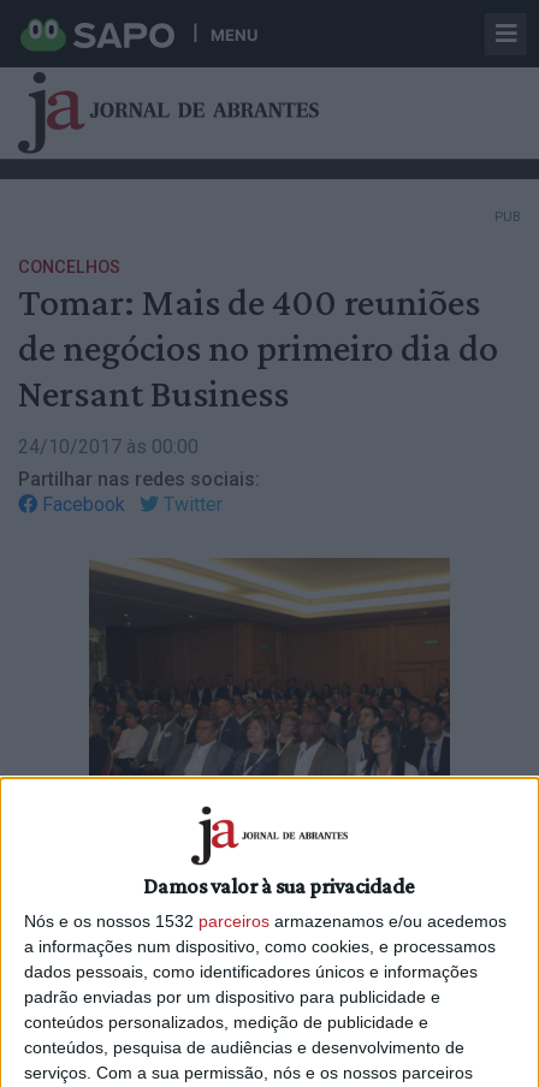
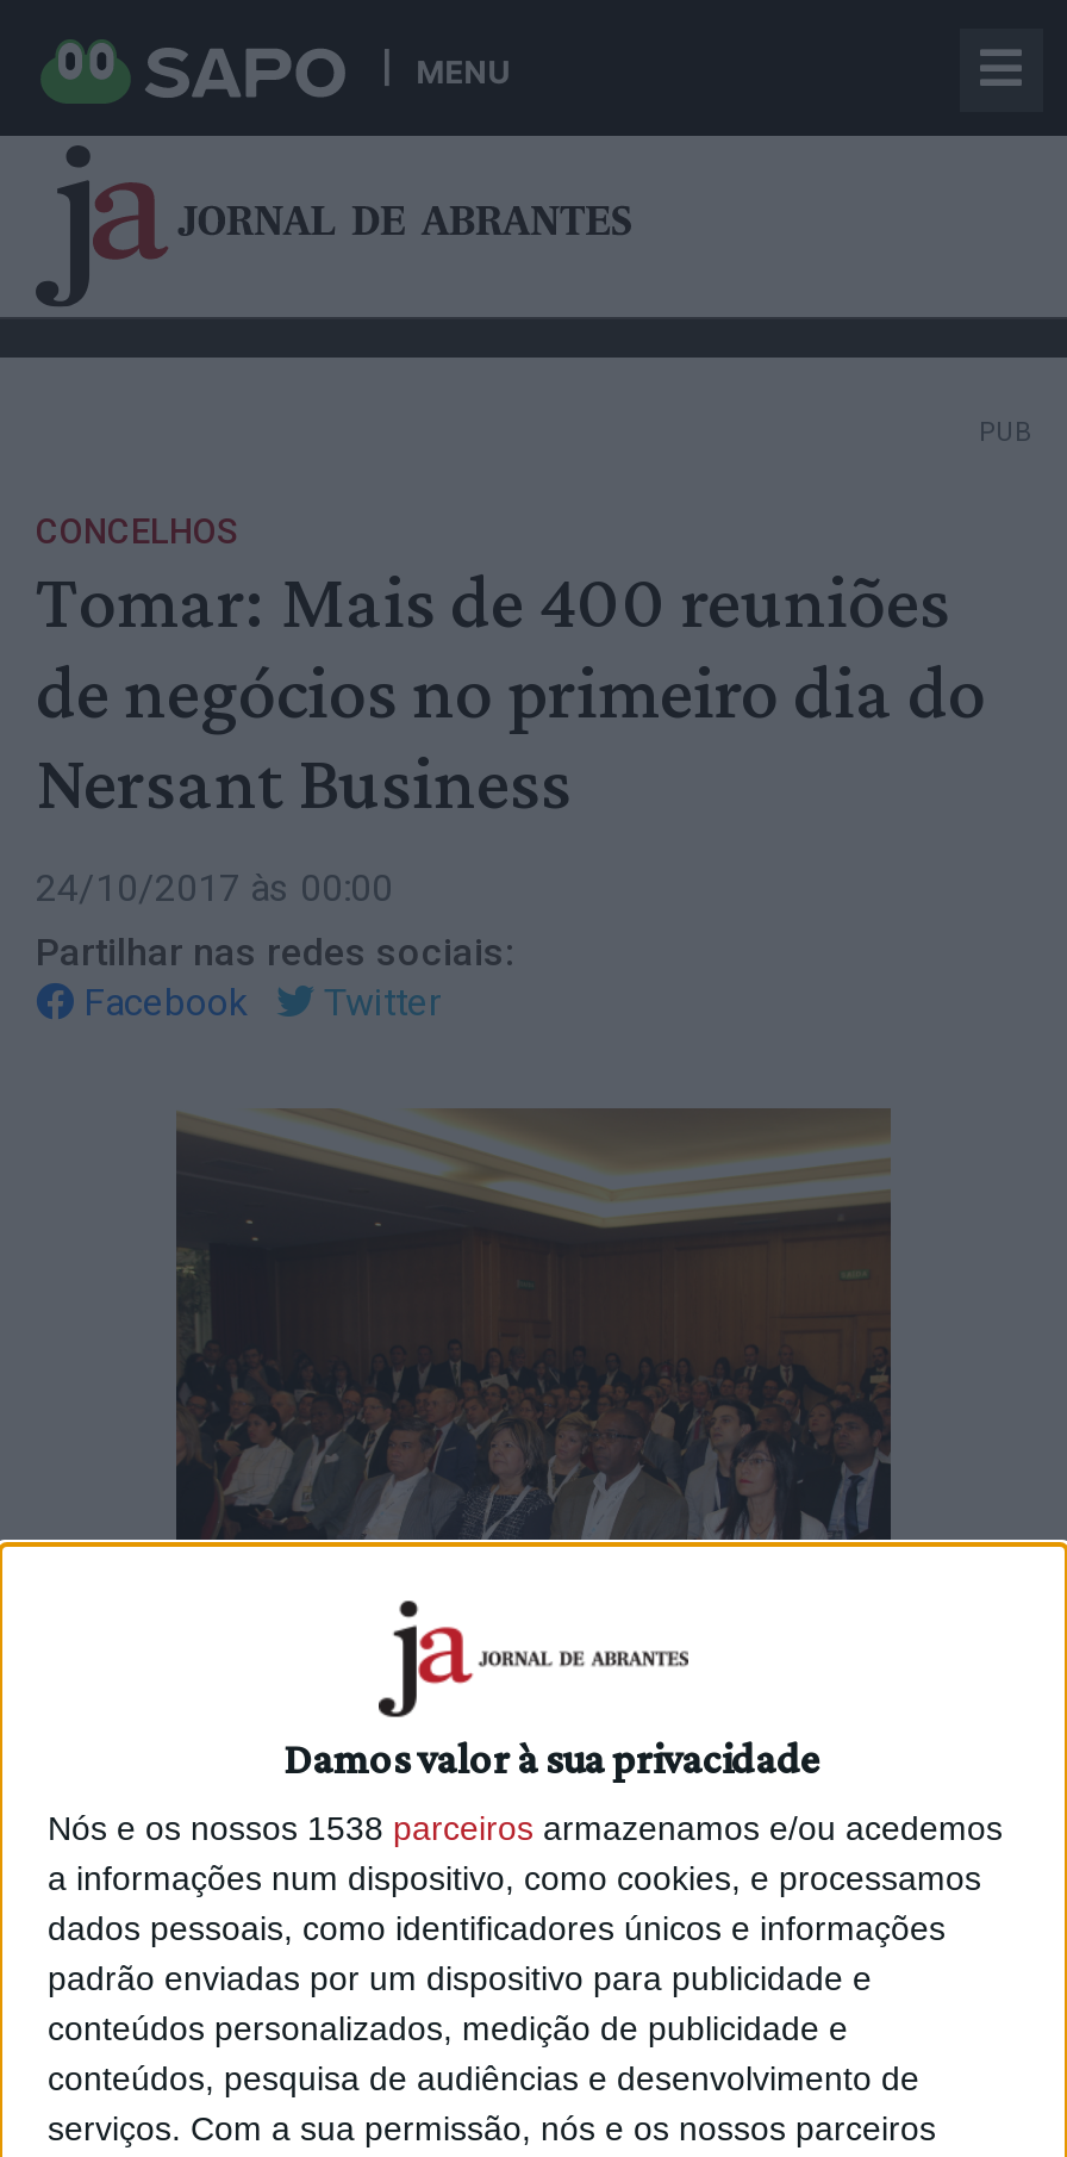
[24,912,507,931] Nós e os nossos 1532 parceiros armazenamos e/ou acedemos -> [48,1810,1003,1848] Nós e os nossos 1538 parceiros armazenamos e/ou acedemos

